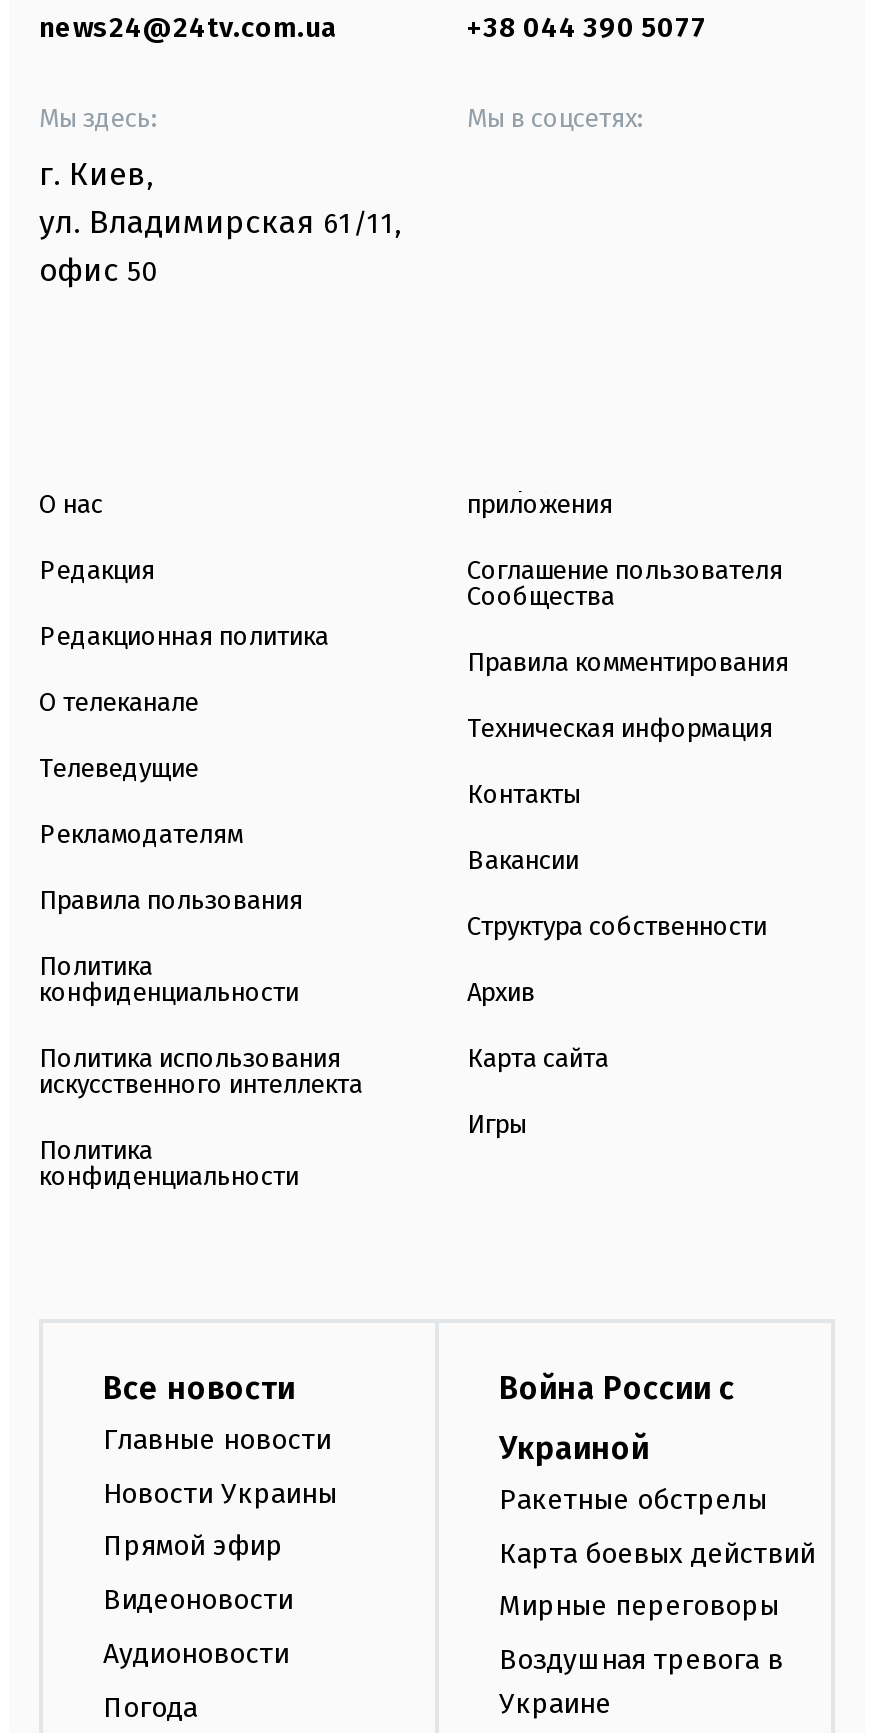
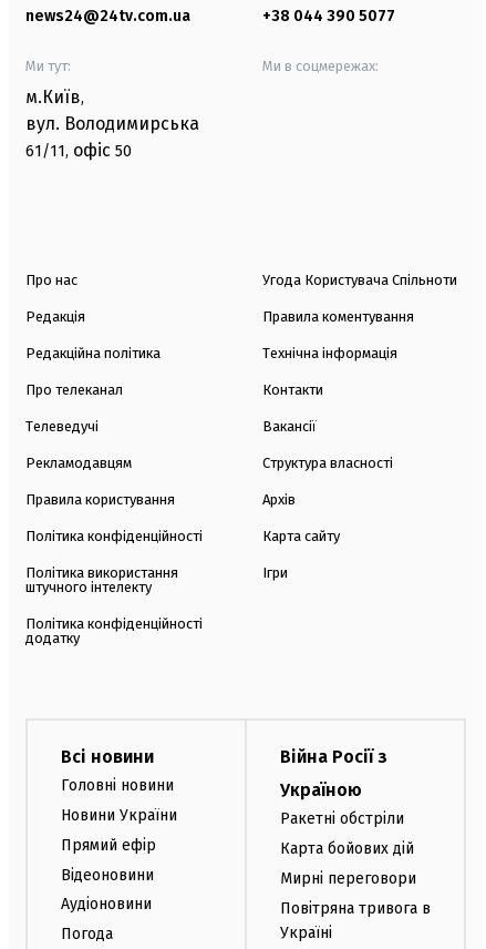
[39,102,401,288] Мы здесь: | г. Киев, | ул. Владимирская 61/11, | офис 50 -> [25,58,199,161] Ми тут: | м.Київ, | вул. Володимирська | 61/11, офіс 50
[467,102,643,132] Мы в соцсетях: -> [262,58,379,74] Ми в соцмережах:
[39,488,363,1190] О нас | Редакция | Редакционная политика | О телеканале | Телеведущие | Рекламодателям | Правила пользования | Политика | конфиденциальности | Политика использования | искусственного интеллекта | Политика | конфиденциальности -> [25,272,203,646] Про нас | Редакція | Редакційна політика | Про телеканал | Телеведучі | Рекламодавцям | Правила користування | Політика конфіденційності | Політика використання | штучного інтелекту | Політика конфіденційності | додатку
[467,488,789,1138] приложения | Соглашение пользователя | Сообщества | Правила комментирования | Техническая информация | Контакты | Вакансии | Структура собственности | Архив | Карта сайта | Игры -> [262,272,457,581] Угода Користувача Спільноти | Правила коментування | Технічна інформація | Контакти | Вакансії | Структура власності | Архів | Карта сайту | Ігри
[103,1368,337,1671] Все новости | Главные новости | Новости Украины | Прямой эфир | Видеоновости | Аудионовости -> [61,746,177,914] Всі новини | Головні новини | Новини України | Прямий ефір | Відеоновини | Аудіоновини
[499,1368,735,1406] Война России с -> [280,746,387,767] Війна Росії з
[499,1428,767,1516] Украиной | Ракетные обстрелы -> [280,779,404,828] Україною | Ракетні обстріли
[499,1536,815,1570] Карта боевых действий -> [280,839,414,858] Карта бойових дій
[499,1589,779,1623] Мирные переговоры -> [280,869,416,888] Мирні переговори
[499,1643,783,1721] Воздушная тревога в | Украине -> [280,899,431,942] Повітряна тривога в | Україні

